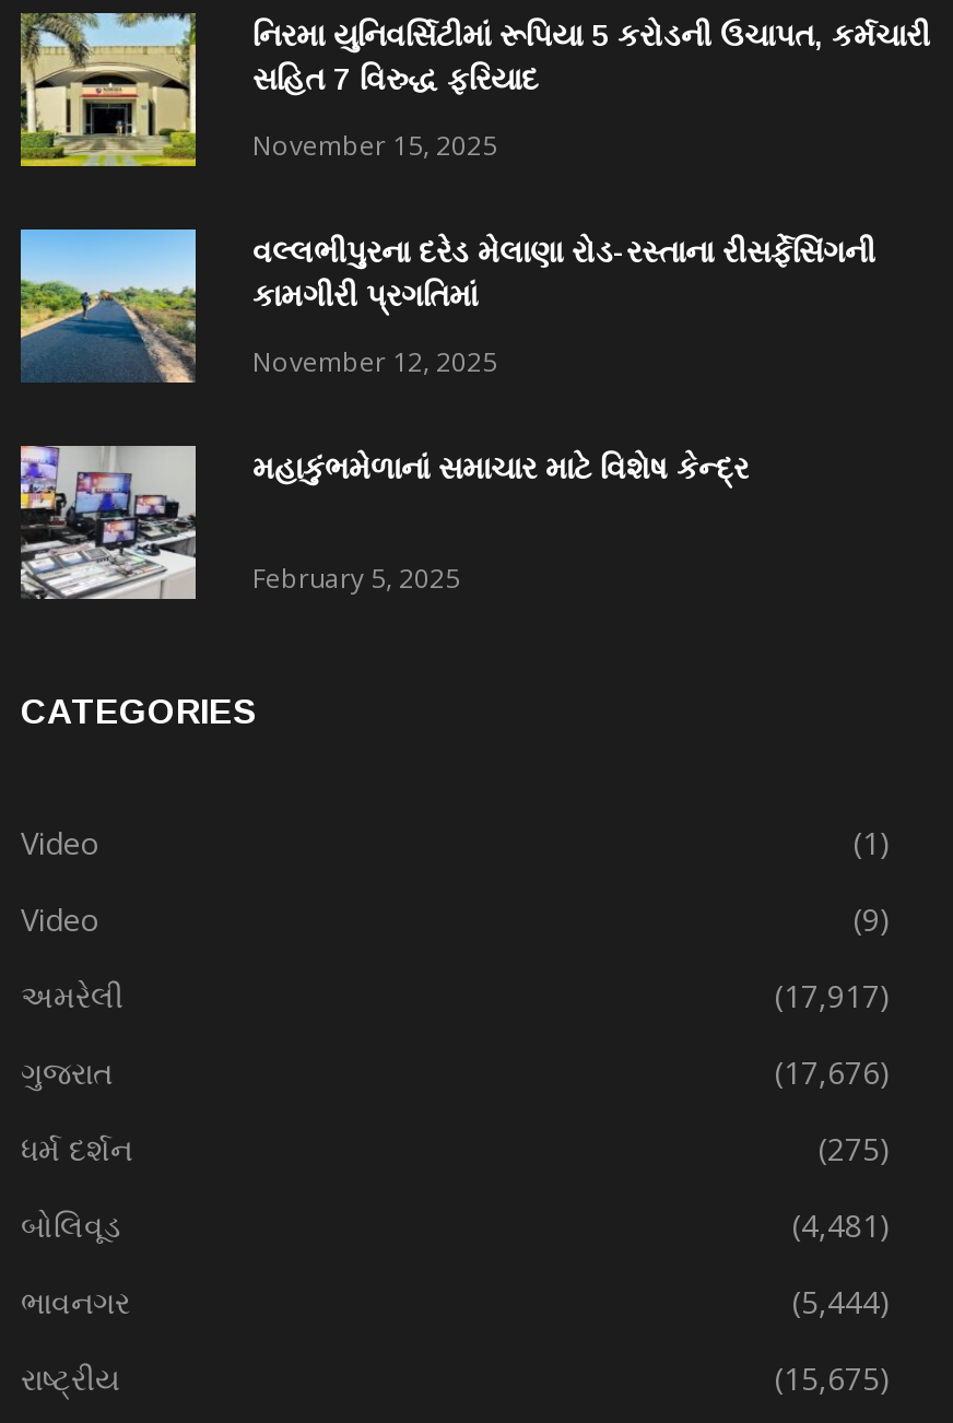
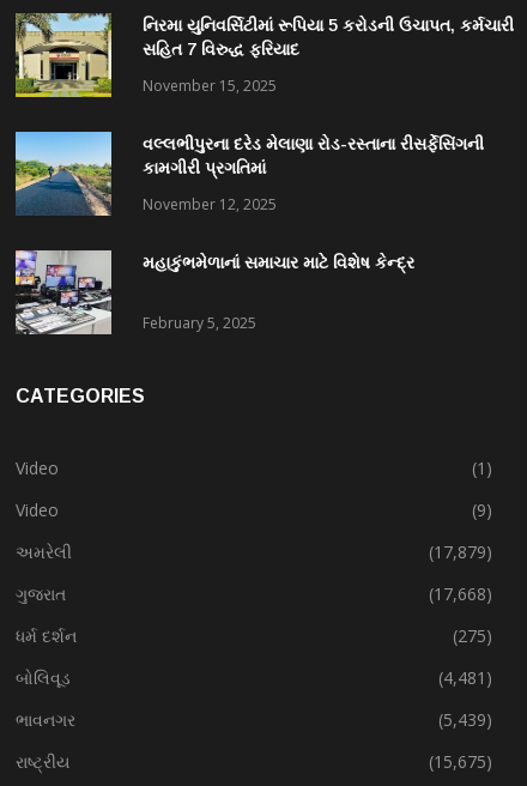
[775,974,891,1016] (17,917) -> [429,540,492,563] (17,879)
[775,1051,891,1092] (17,676) -> [429,582,492,605] (17,668)
[792,1280,891,1322] (5,444) -> [438,708,492,731] (5,439)

